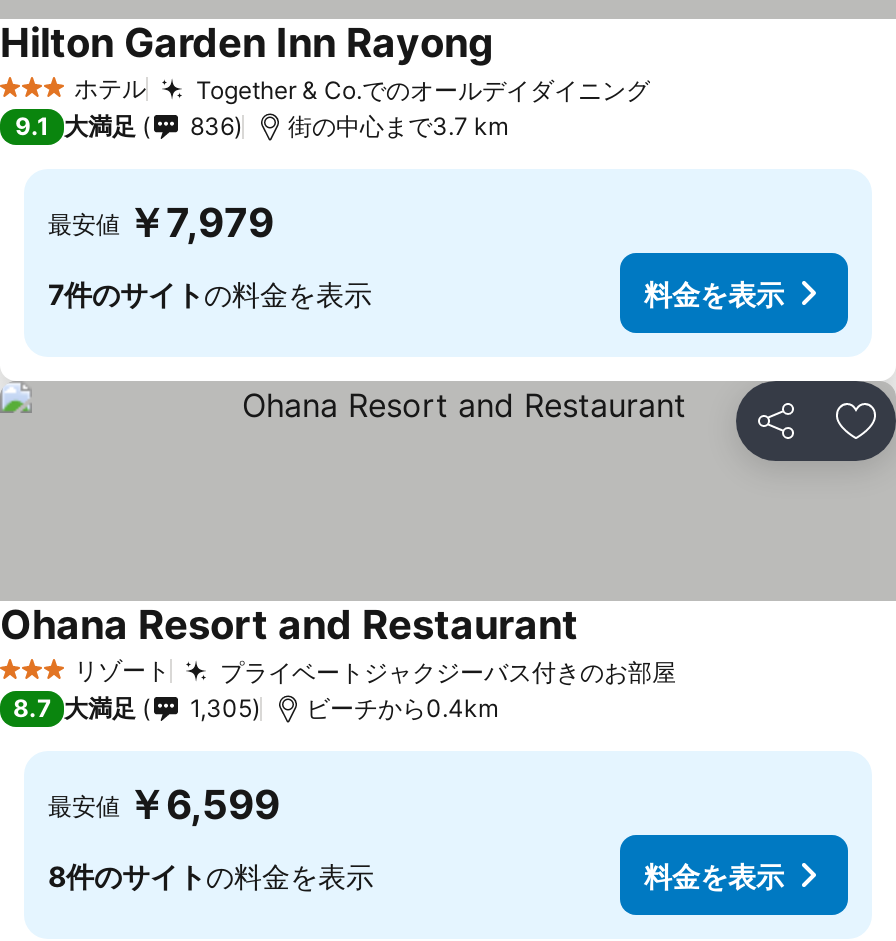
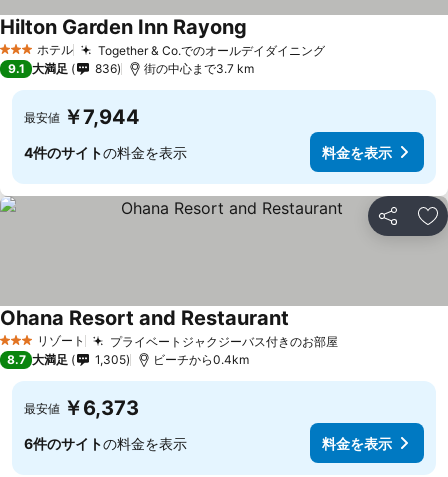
[48,199,274,247] 最安値 ￥7,979 -> [24,105,140,129] 最安値 ￥7,944
[48,276,372,310] 7件のサイトの料金を表示 -> [24,143,187,160] 4件のサイトの料金を表示
[48,781,280,829] 最安値 ￥6,599 -> [24,396,139,420] 最安値 ￥6,373
[48,858,374,892] 8件のサイトの料金を表示 -> [24,434,187,451] 6件のサイトの料金を表示

